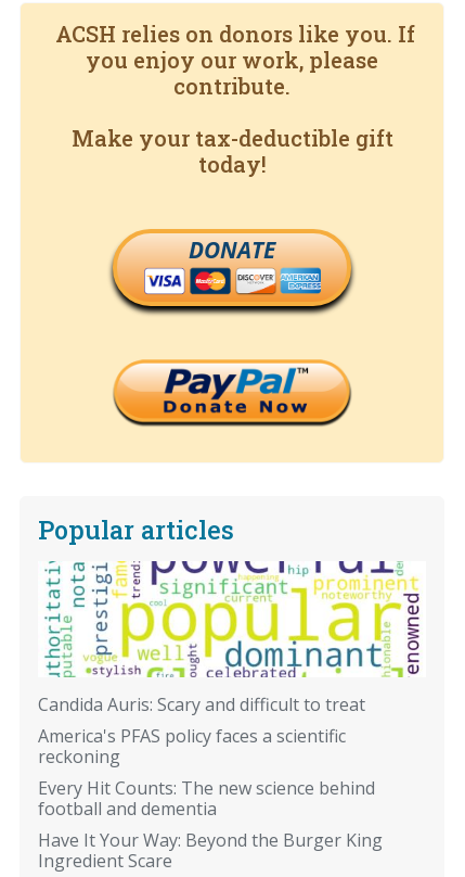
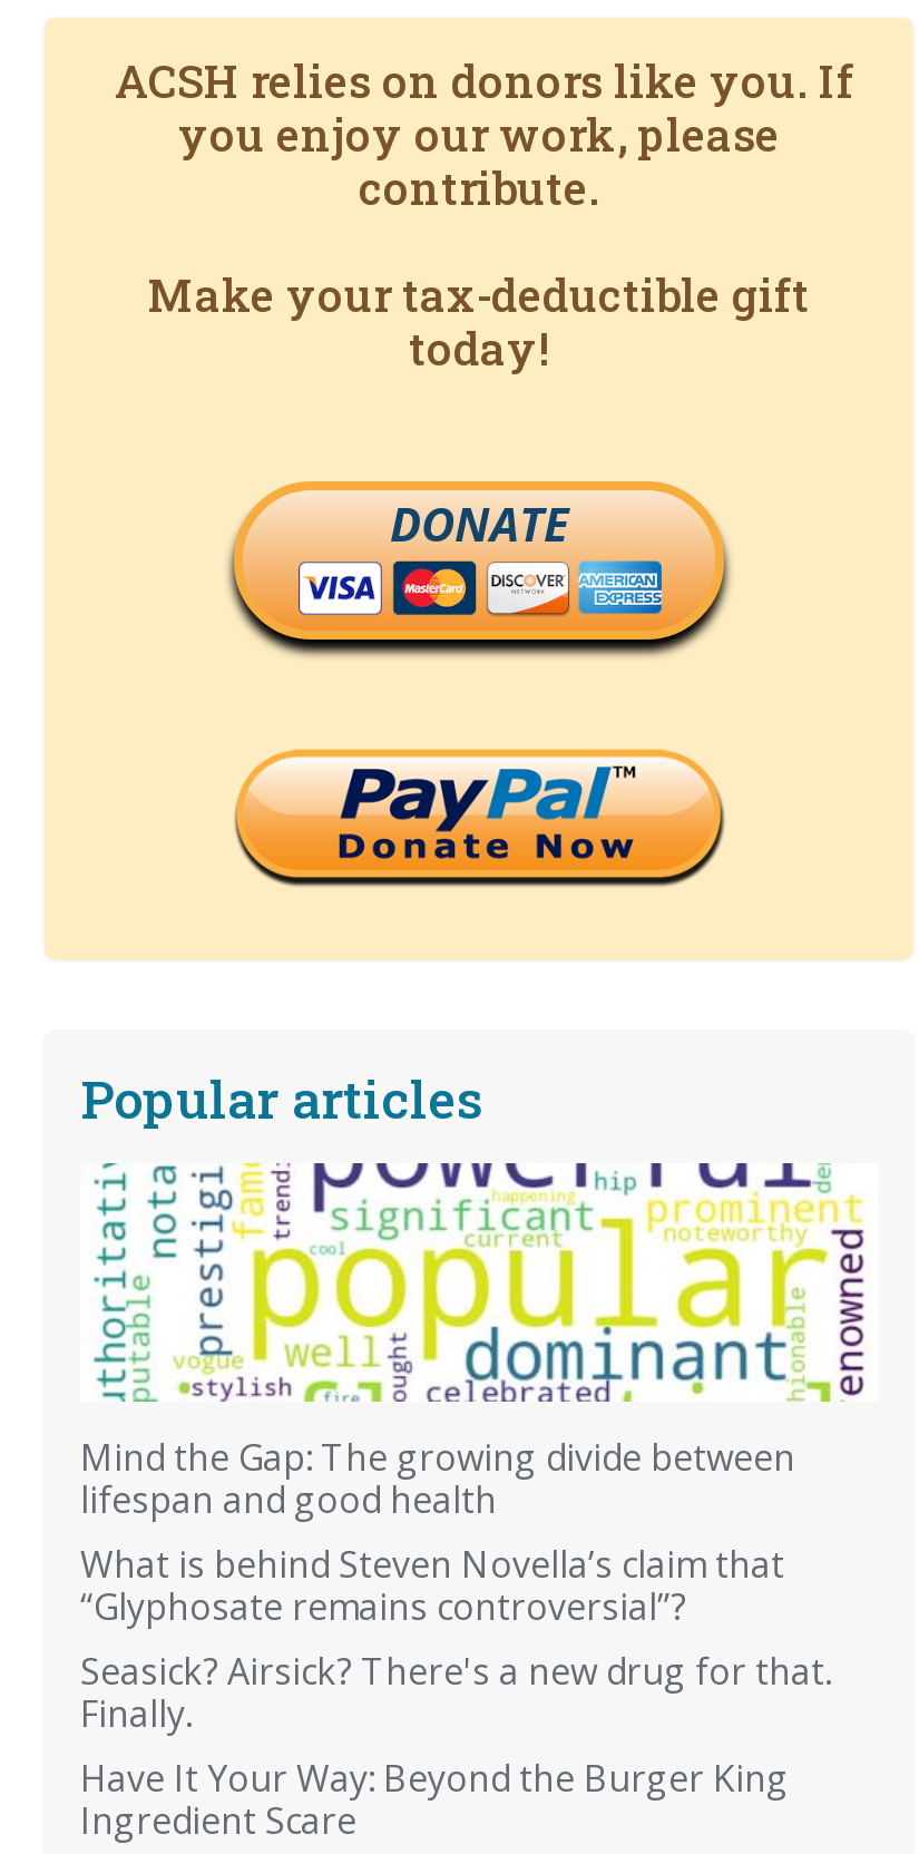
[38,693,375,821] Candida Auris: Scary and difficult to treat | America's PFAS policy faces a scientific | reckoning | Every Hit Counts: The new science behind | football and dementia -> [80,1433,831,1738] Mind the Gap: The growing divide between | lifespan and good health | What is behind Steven Novella’s claim that | “Glyphosate remains controversial”? | Seasick? Airsick? There's a new drug for that. | Finally.

